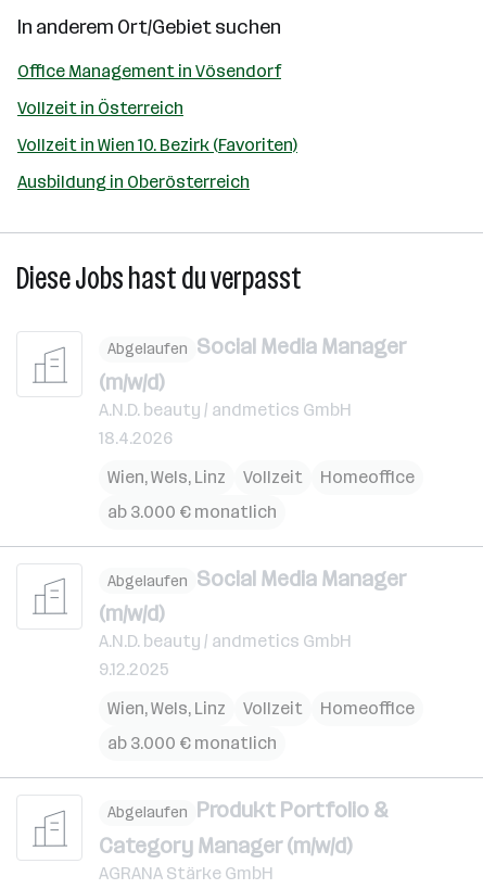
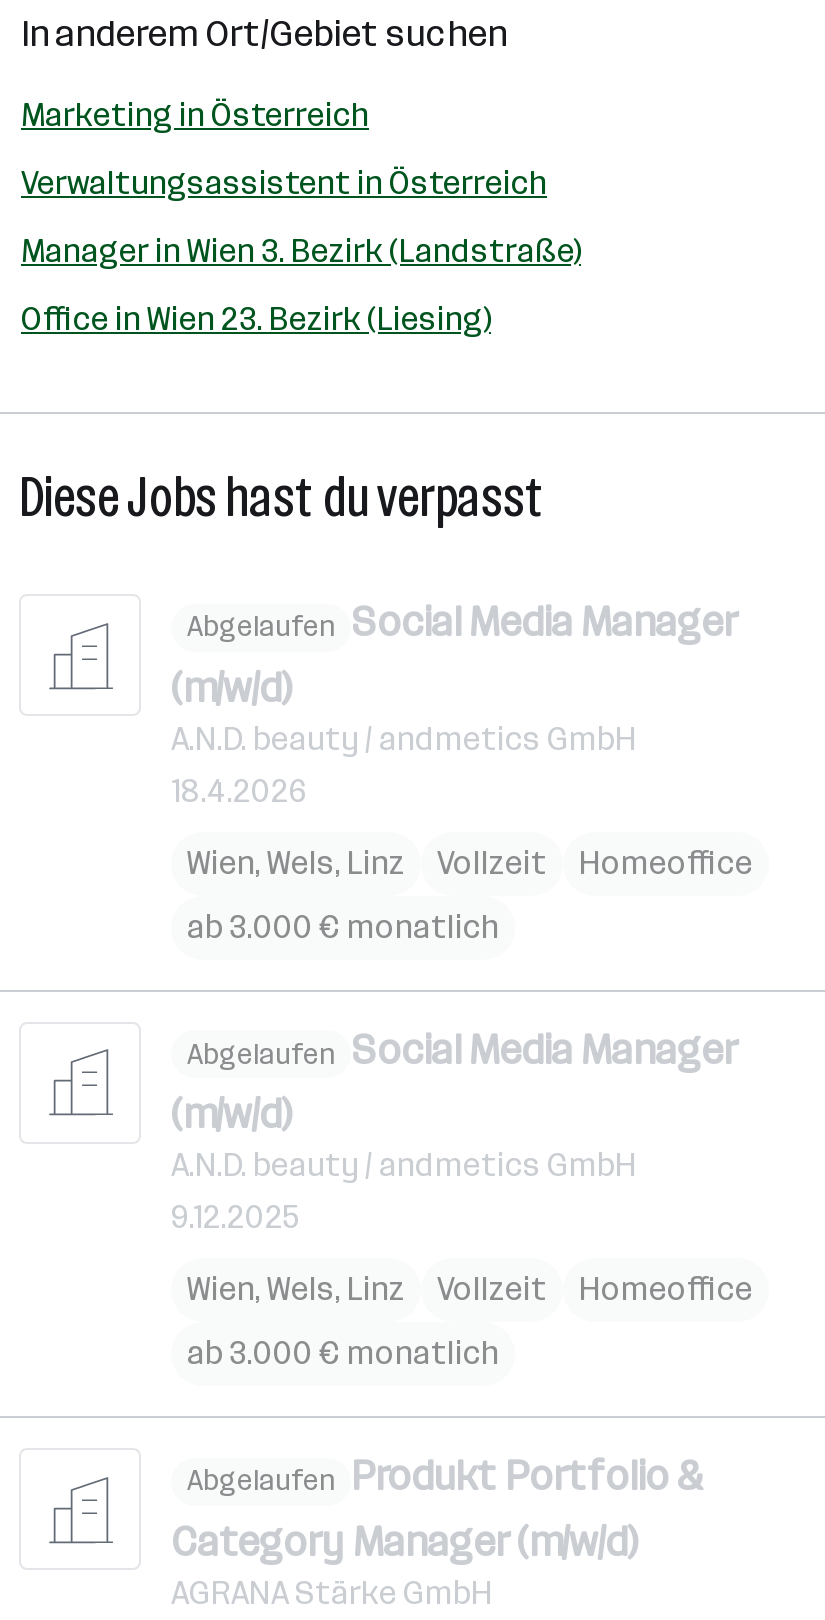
[17,61,281,81] Office Management in Vösendorf -> [21,96,369,134] Marketing in Österreich
[17,98,183,118] Vollzeit in Österreich -> [21,164,547,202] Verwaltungsassistent in Österreich
[17,135,297,155] Vollzeit in Wien 10. Bezirk (Favoriten) -> [21,232,581,270] Manager in Wien 3. Bezirk (Landstraße)
[17,172,250,192] Ausbildung in Oberösterreich -> [21,300,491,338] Office in Wien 23. Bezirk (Liesing)

